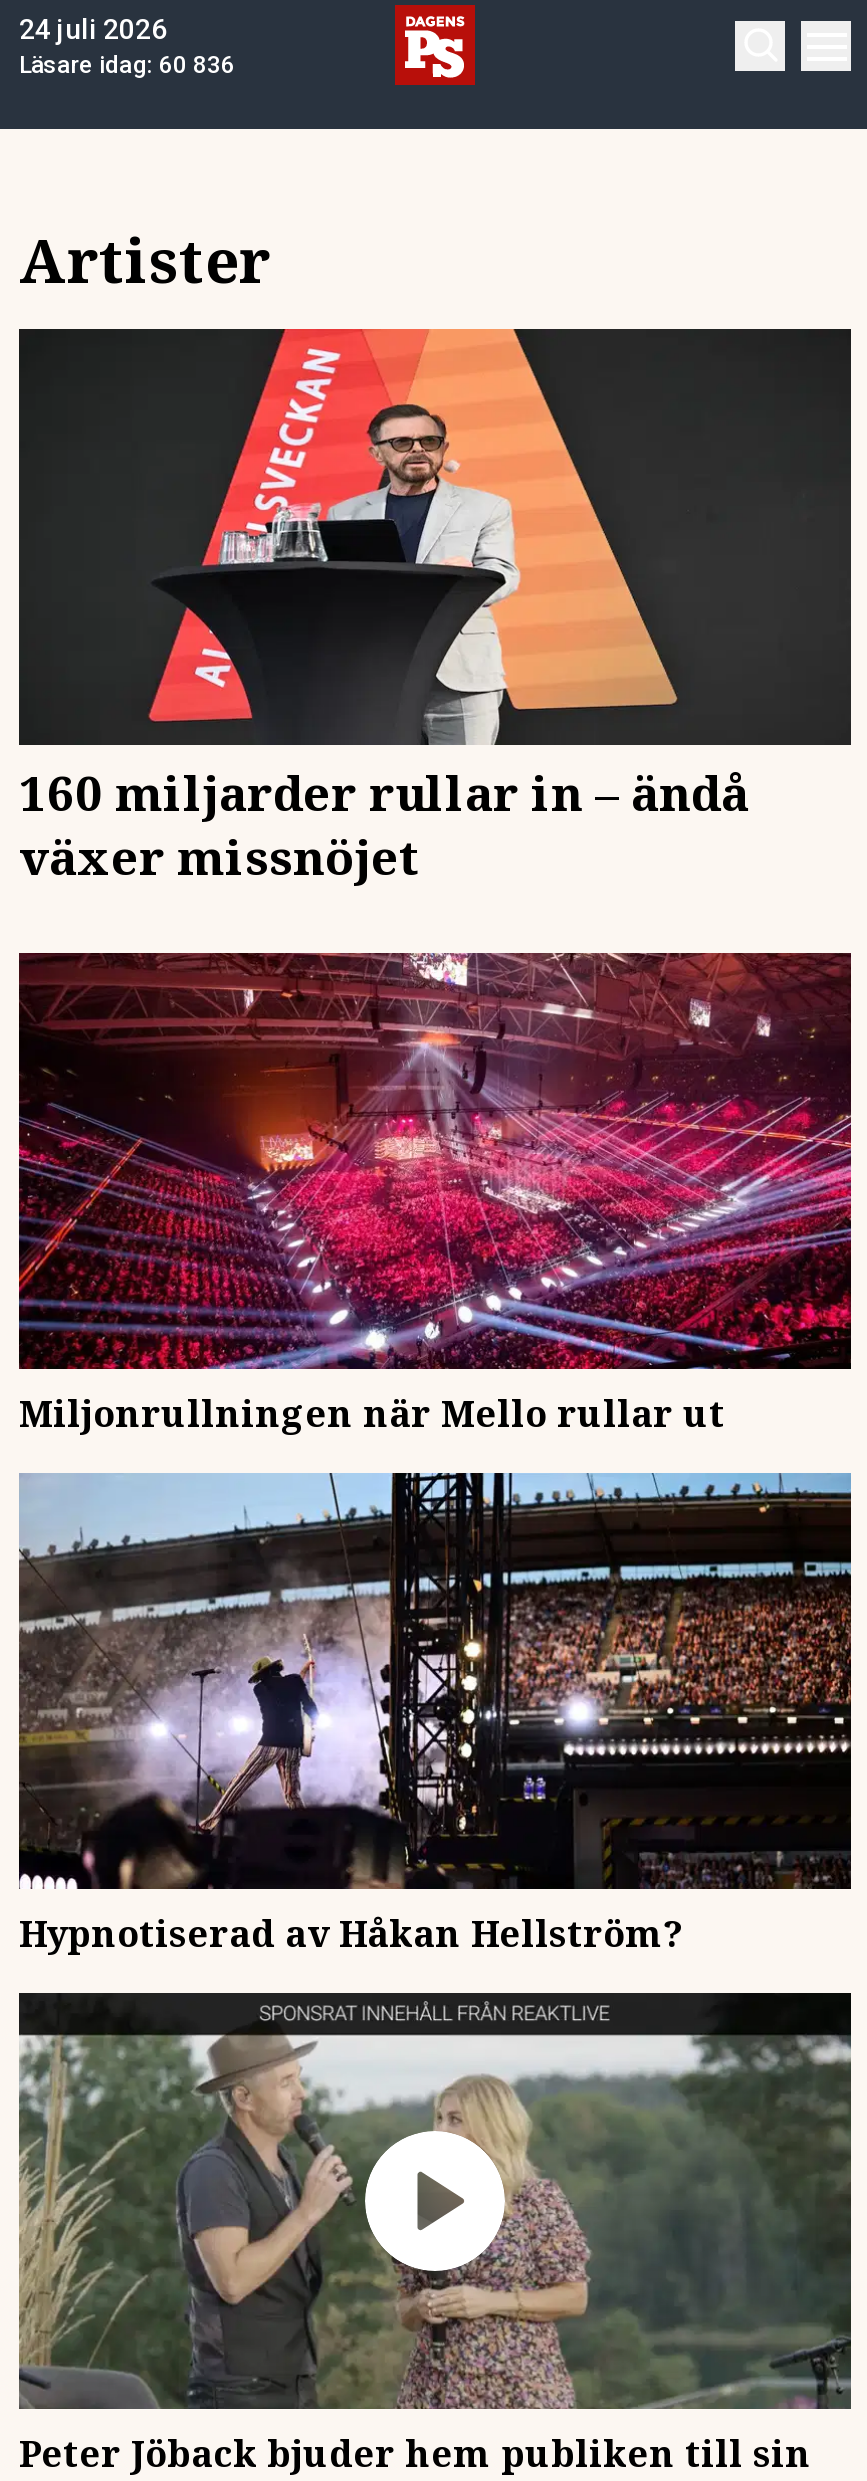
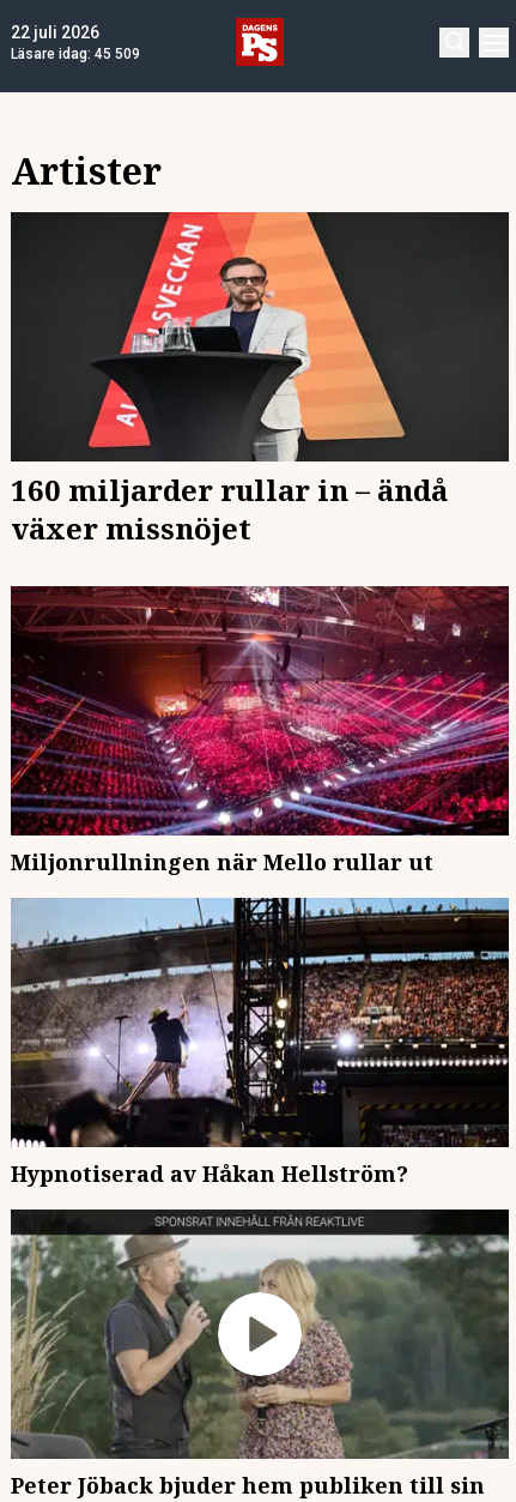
[19,13,167,45] 24 juli 2026 -> [11,23,99,42] 22 juli 2026
[19,51,235,79] Läsare idag: 60 836 -> [11,46,140,62] Läsare idag: 45 509

